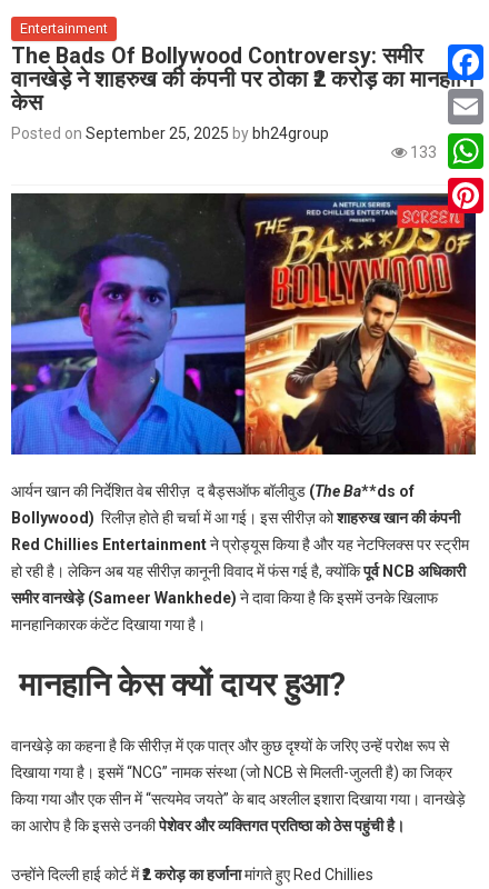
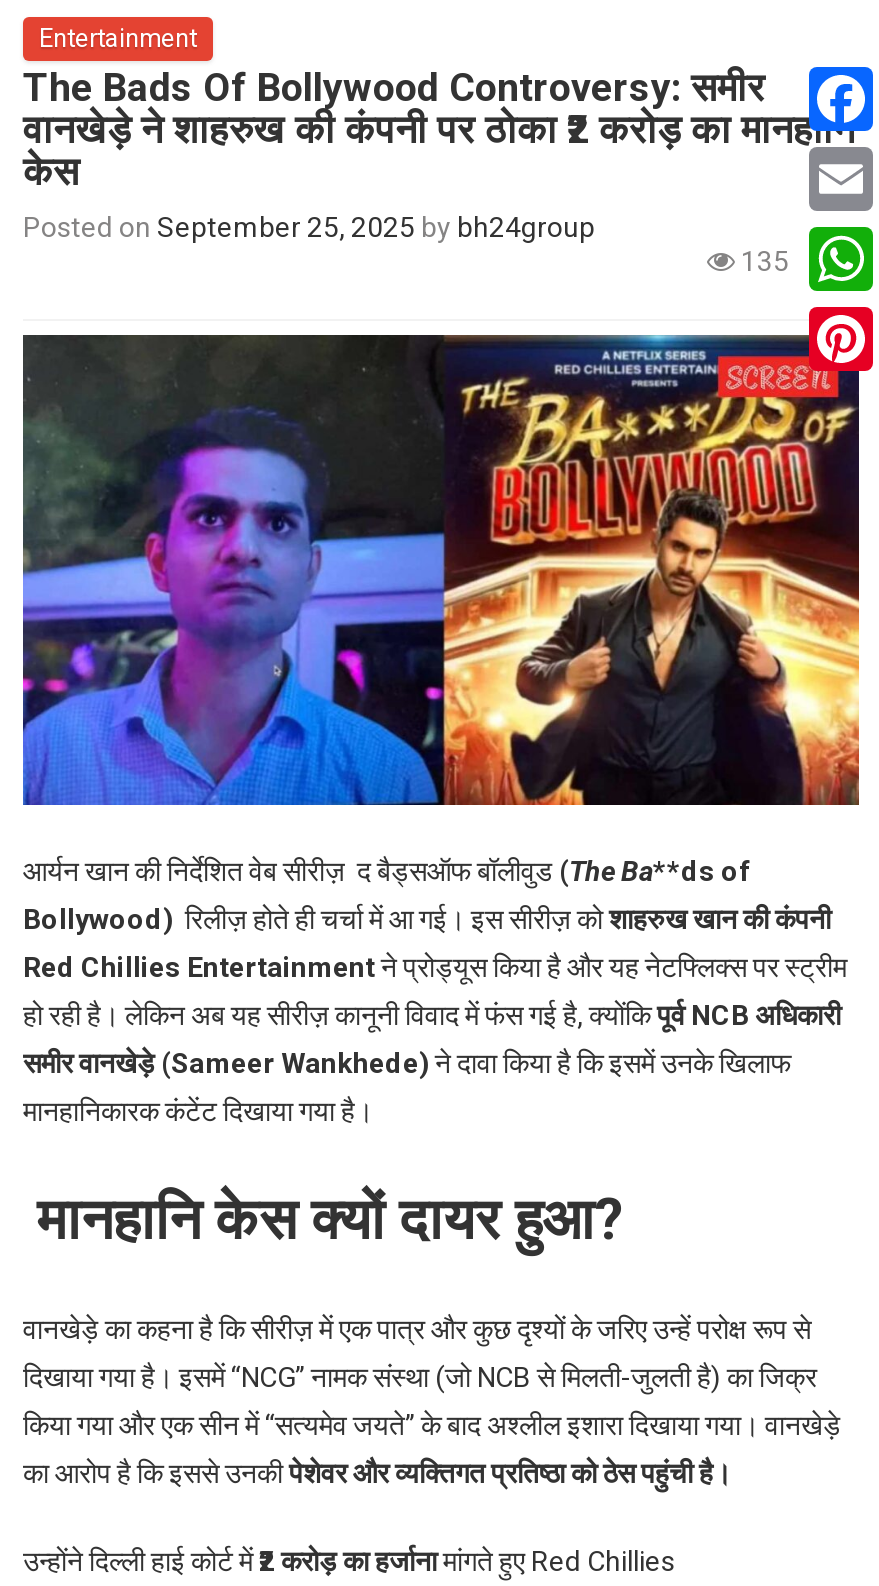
[407,143,437,161] 133 -> [735,245,789,277] 135

